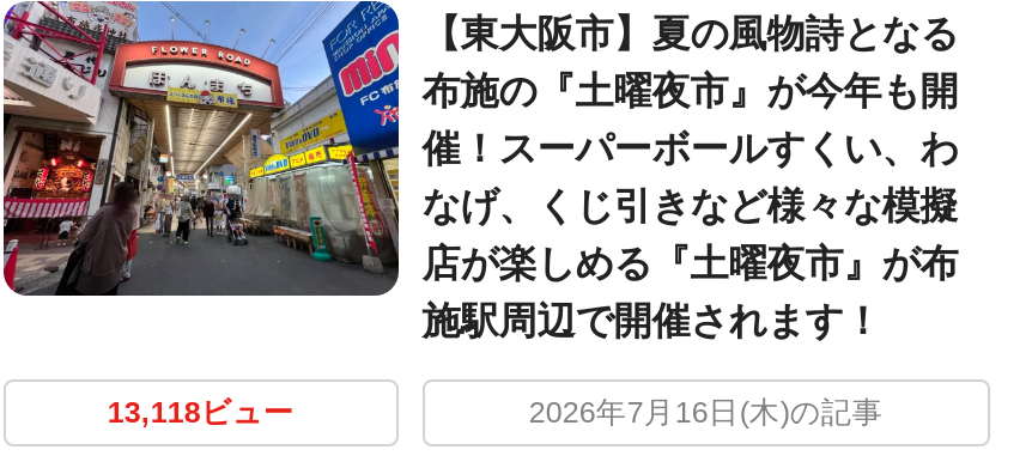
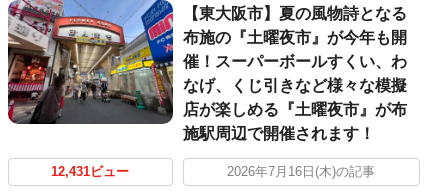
[107,396,294,429] 13,118ビュー -> [51,165,129,179] 12,431ビュー

